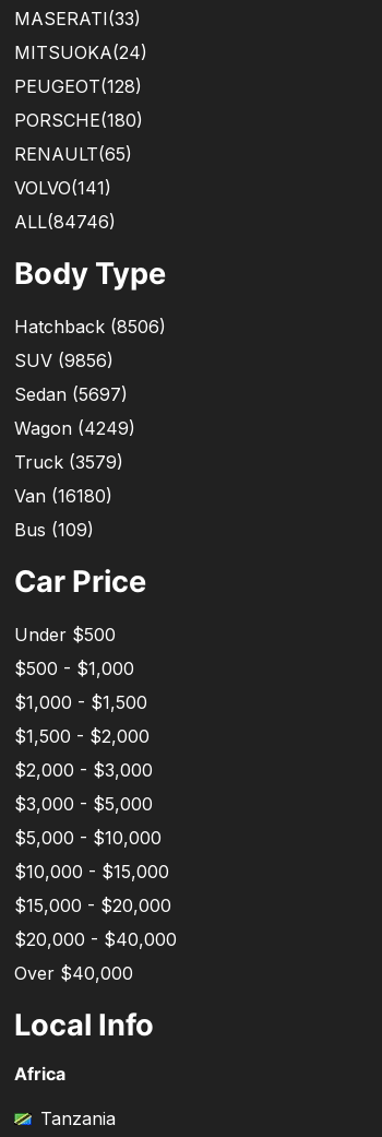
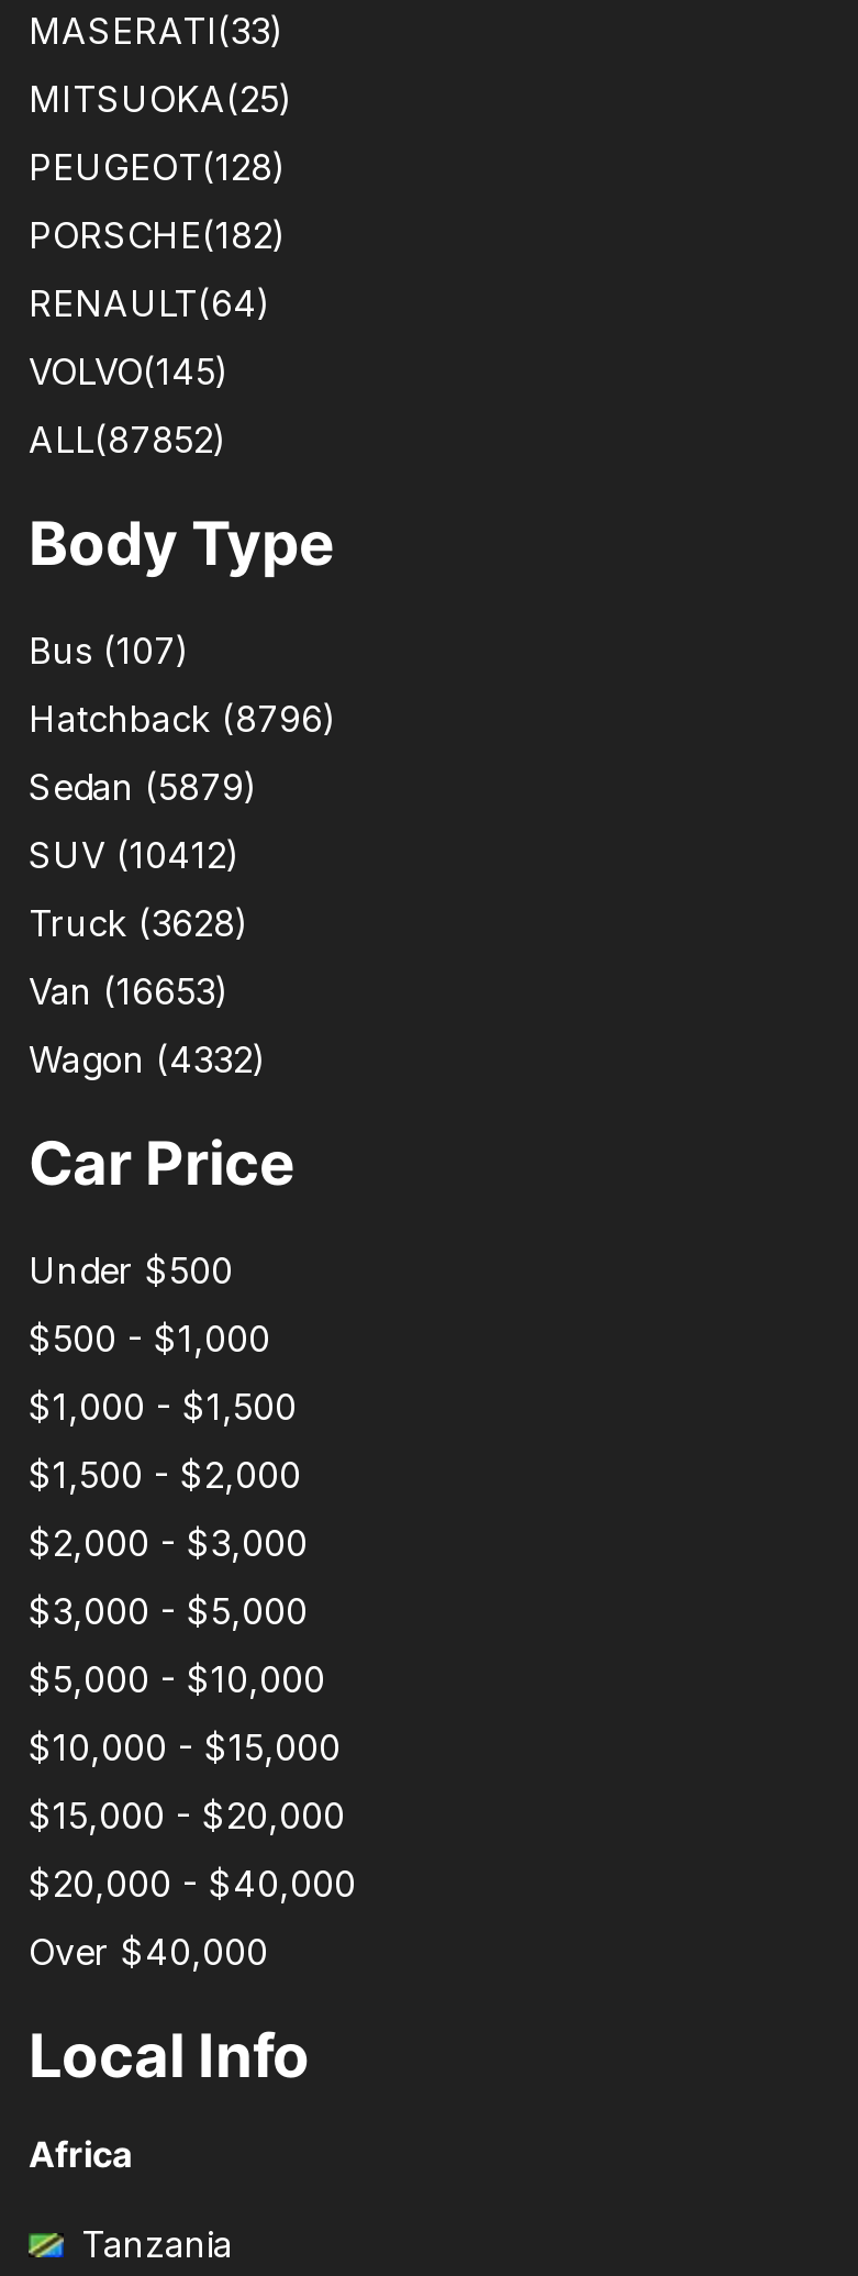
[14,42,147,64] MITSUOKA(24) -> [29,77,292,121] MITSUOKA(25)
[14,109,143,131] PORSCHE(180) -> [29,214,286,258] PORSCHE(182)
[14,143,132,165] RENAULT(65) -> [29,282,270,326] RENAULT(64)
[14,177,111,199] VOLVO(141) -> [29,350,229,394] VOLVO(145)
[14,211,116,233] ALL(84746) -> [29,418,226,462] ALL(87852)
[14,316,166,338] Hatchback (8506) -> [29,629,189,673] Bus (107)
[14,350,114,372] SUV (9856) -> [29,697,336,741] Hatchback (8796)
[14,384,128,405] Sedan (5697) -> [29,765,257,809] Sedan (5879)
[14,417,135,439] Wagon (4249) -> [29,833,239,877] SUV (10412)
[14,451,123,473] Truck (3579) -> [29,902,248,946] Truck (3628)
[14,485,112,507] Van (16180) -> [29,970,229,1014] Van (16653)
[14,519,94,541] Bus (109) -> [29,1038,266,1082] Wagon (4332)

